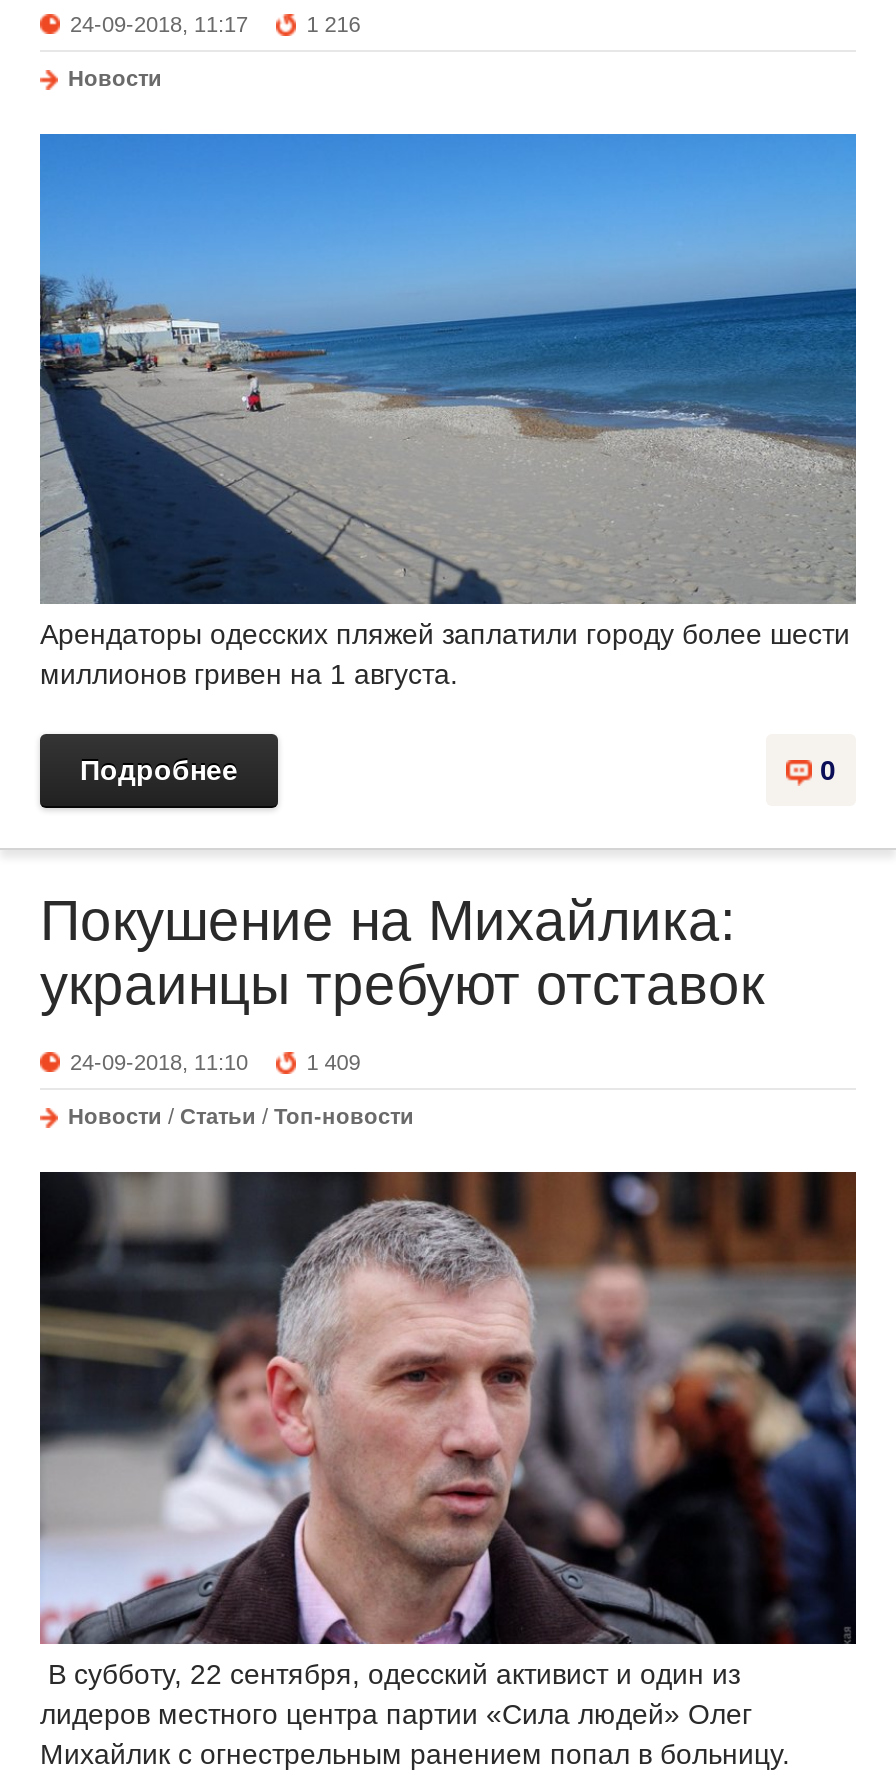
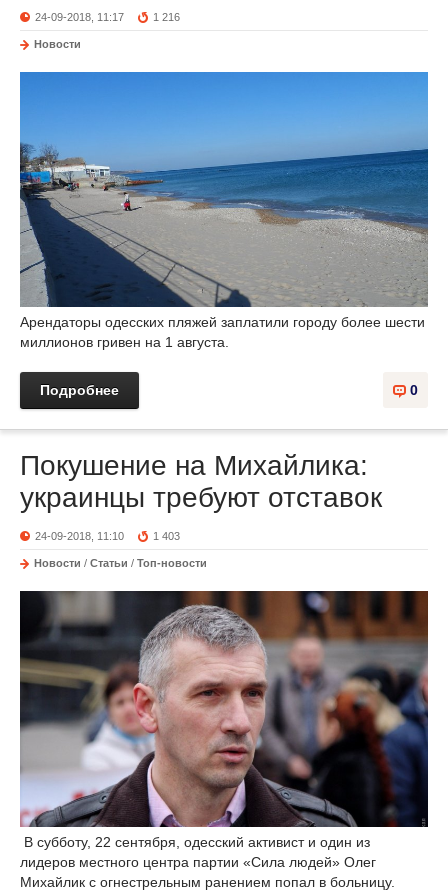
[306,1051,360,1075] 1 409 -> [153,530,180,542] 1 403

